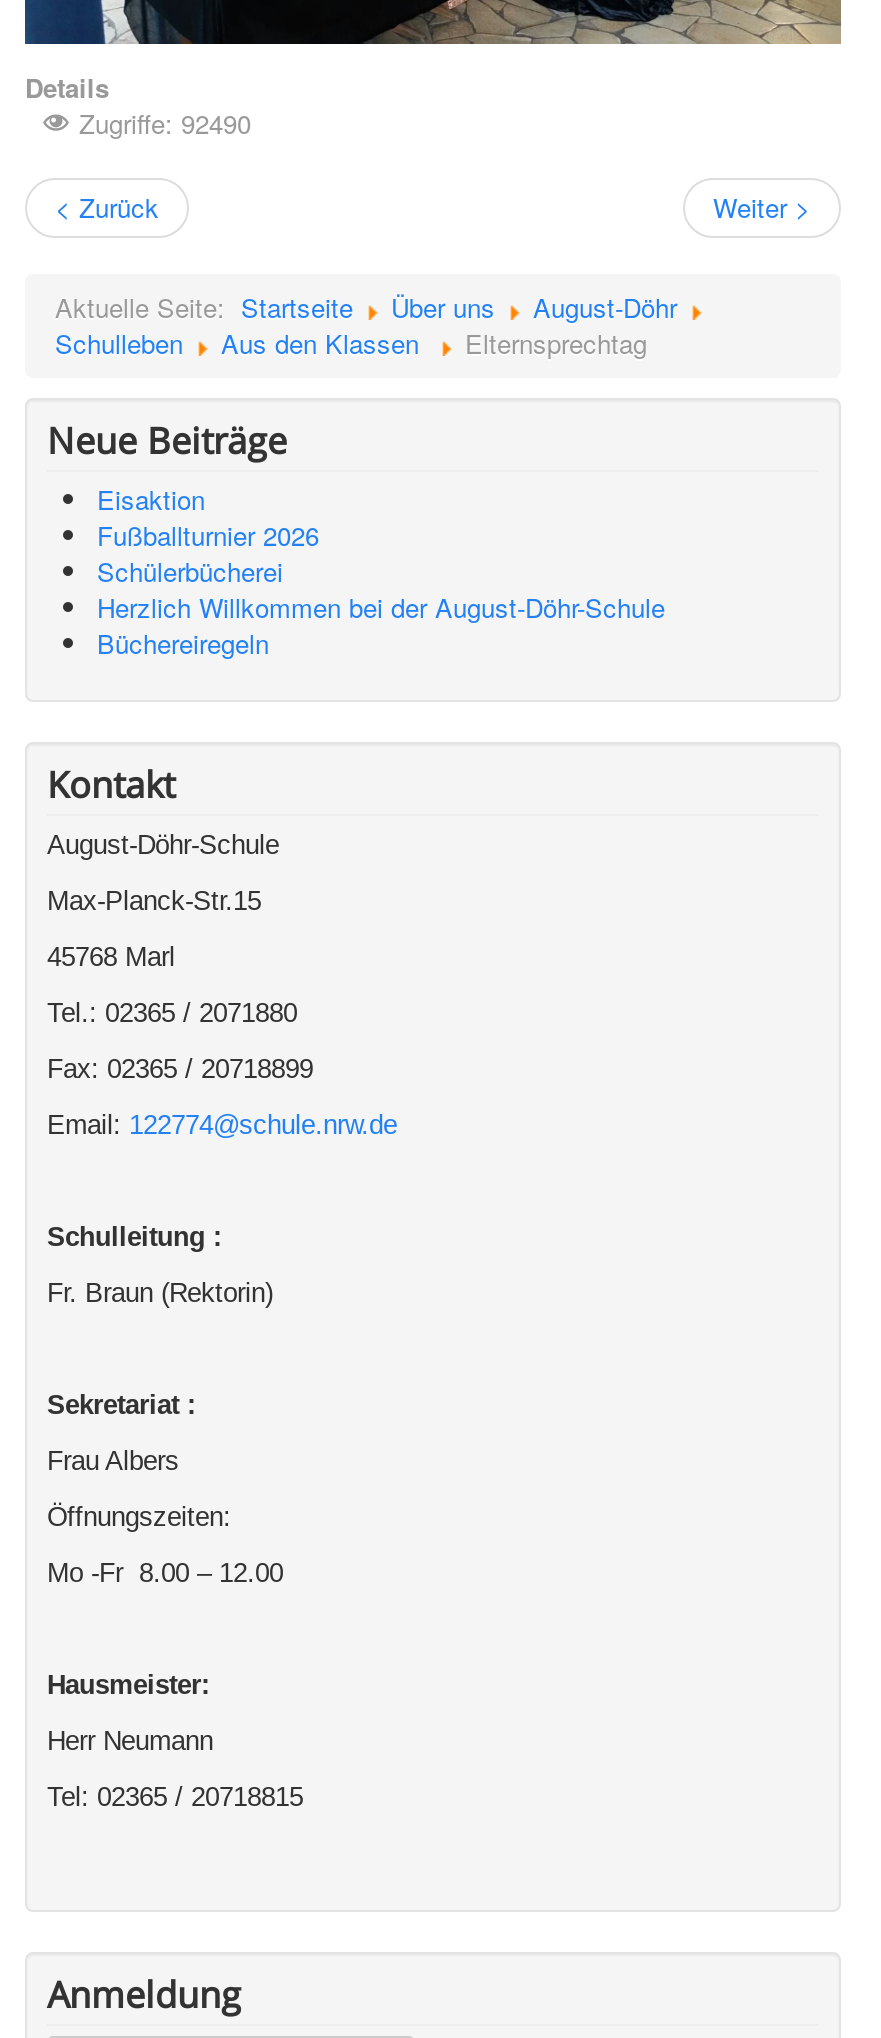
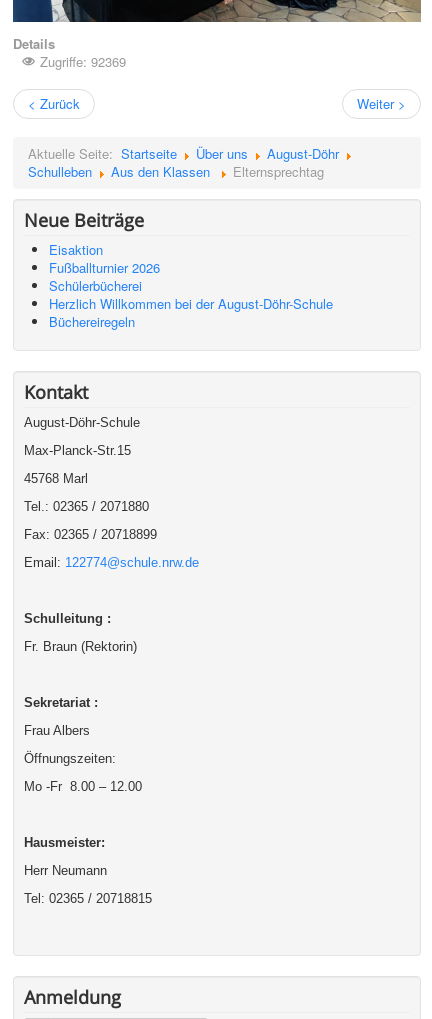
[79,104,251,142] Zugriffe: 92490 -> [40,52,126,71] Zugriffe: 92369

